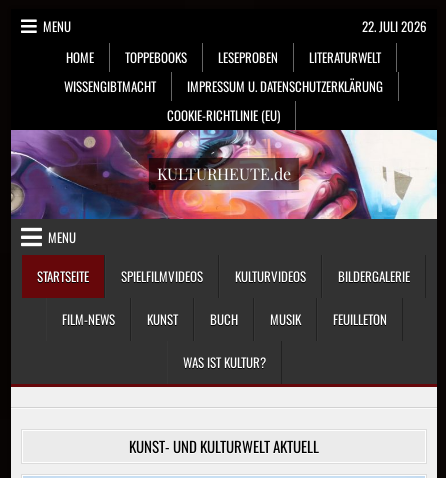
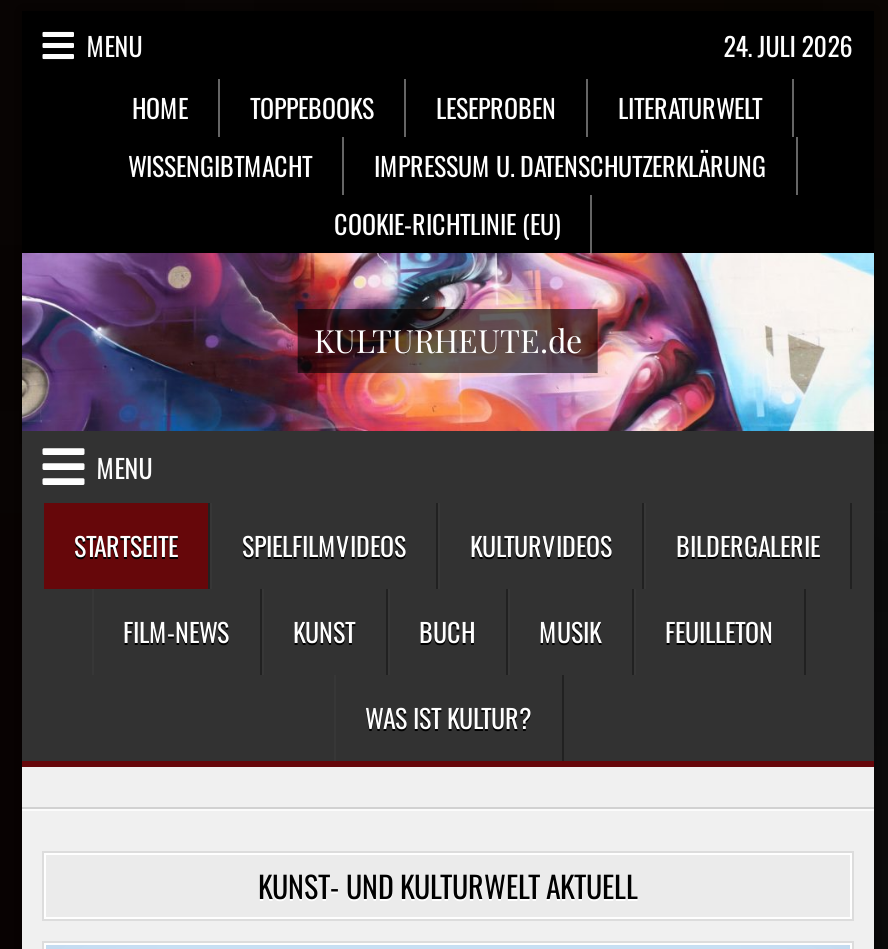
[362,16,427,36] 22. JULI 2026 -> [724,25,854,65] 24. JULI 2026

